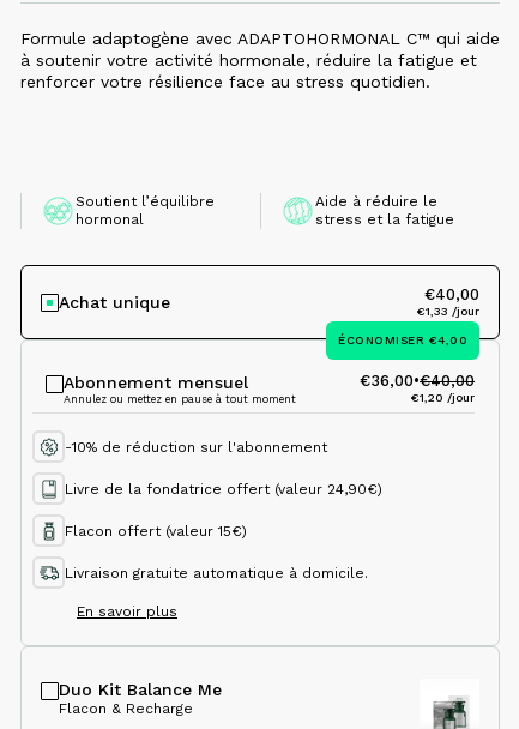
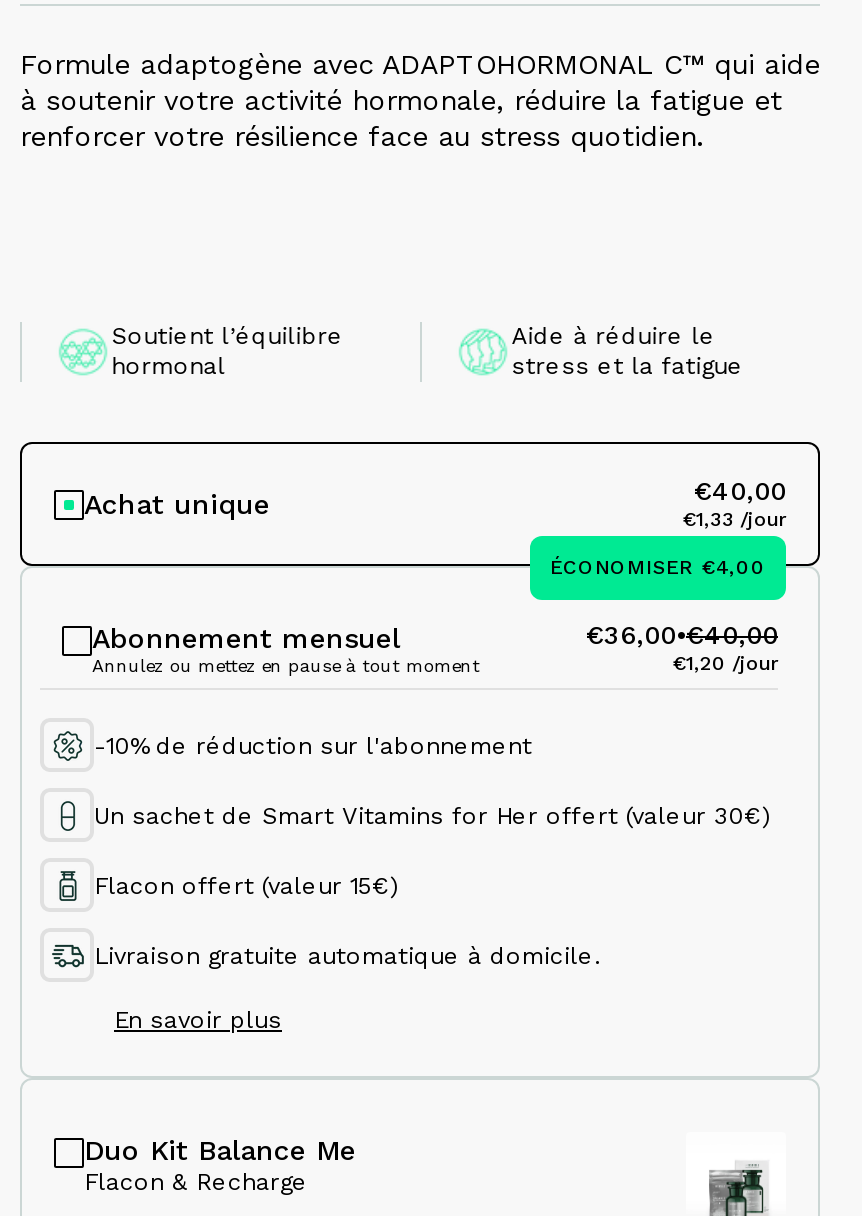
[65,480,382,497] Livre de la fondatrice offert (valeur 24,90€) -> [94,801,770,829] Un sachet de Smart Vitamins for Her offert (valeur 30€)

